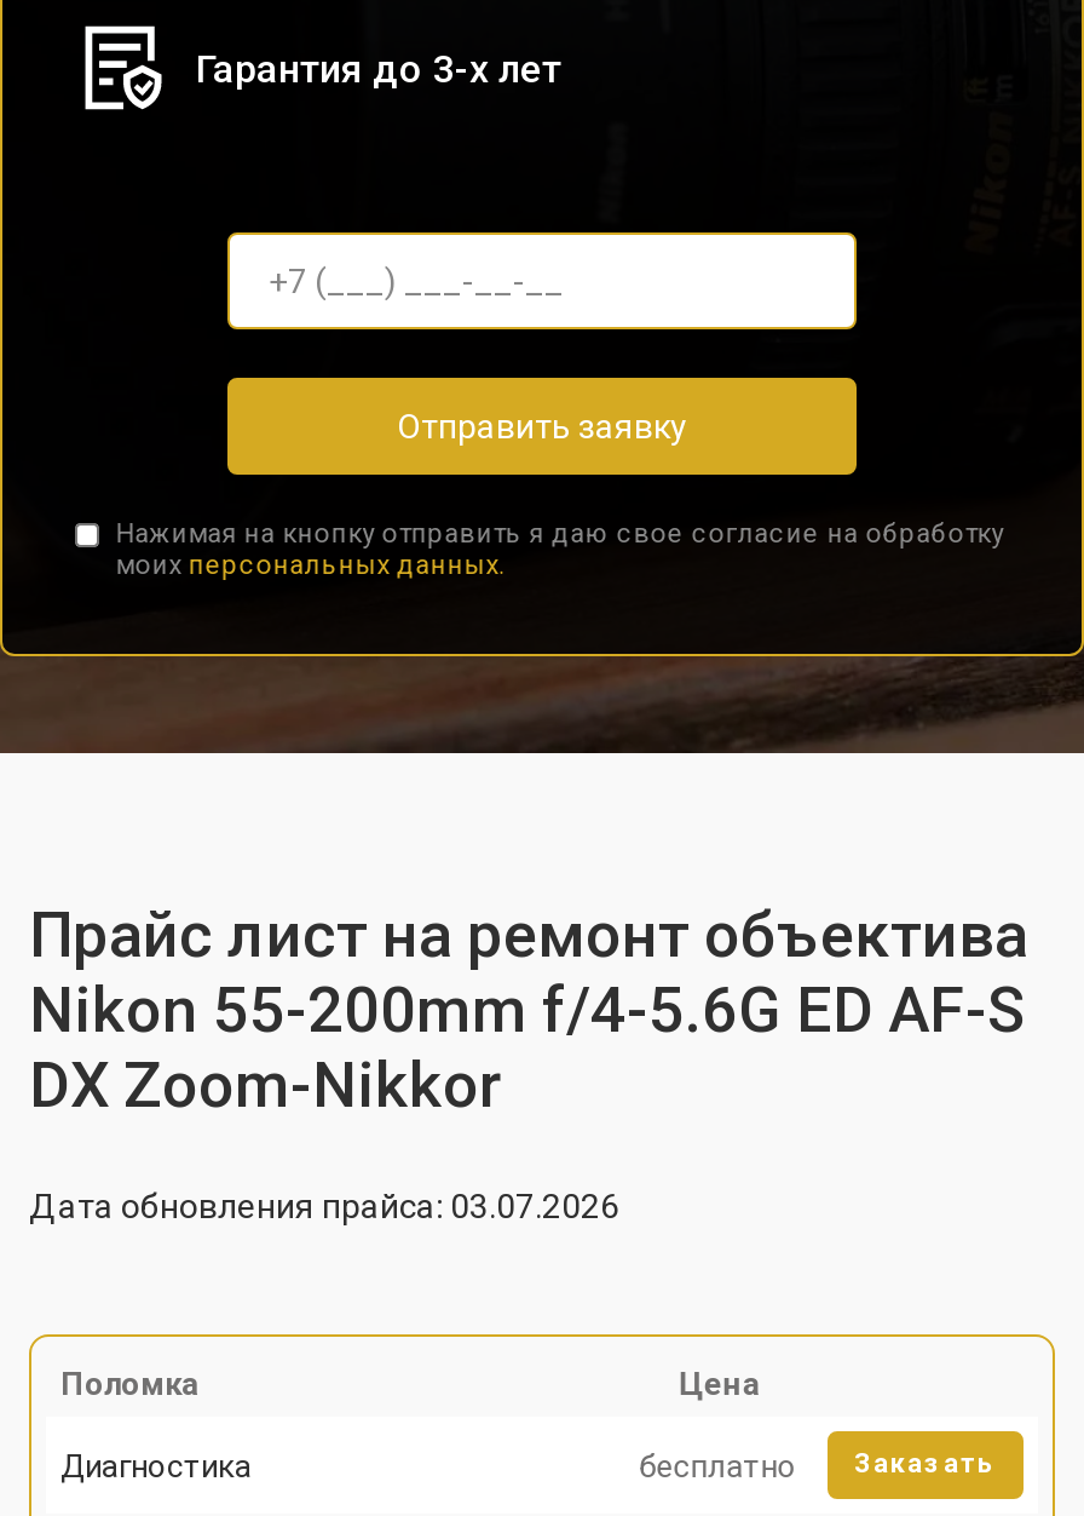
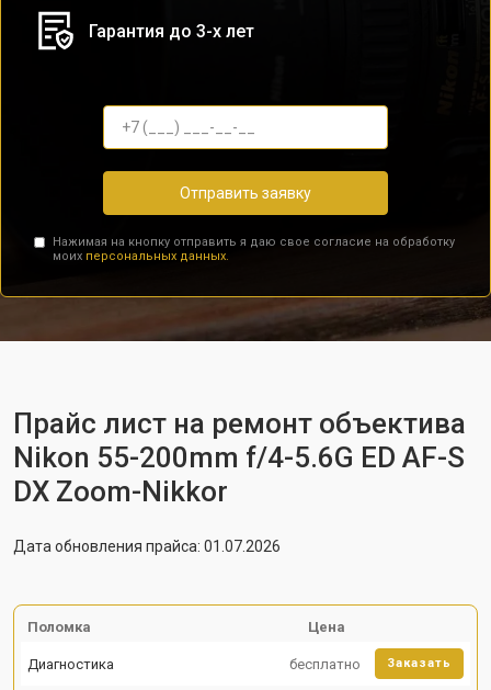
[29,1187,619,1225] Дата обновления прайса: 03.07.2026 -> [13,538,281,555] Дата обновления прайса: 01.07.2026

